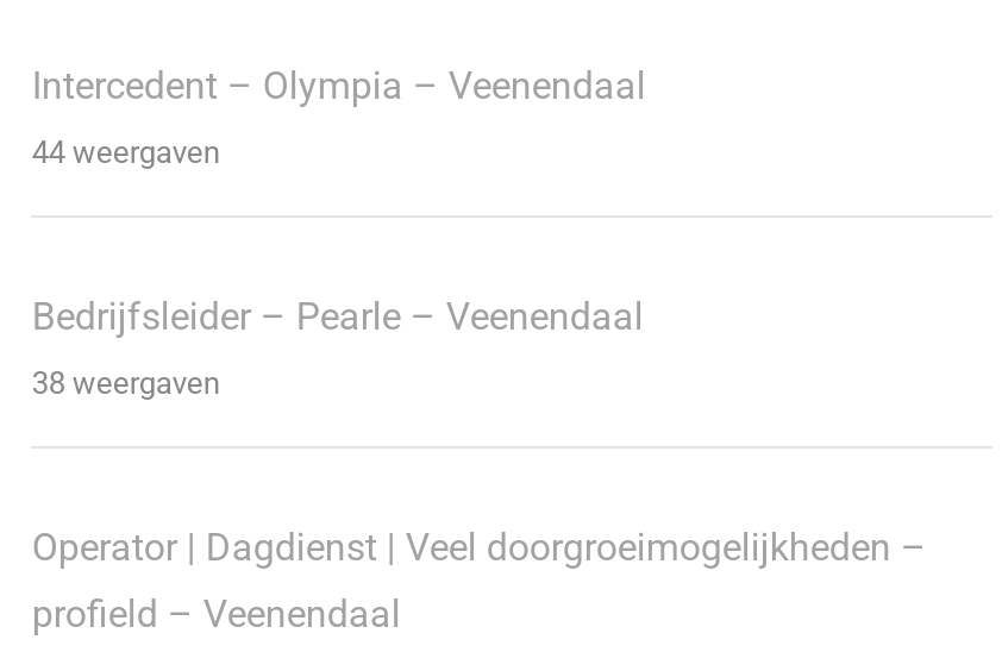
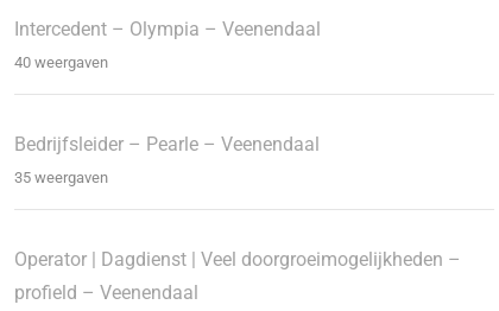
[32,134,220,170] 44 weergaven -> [15,53,109,71] 40 weergaven
[32,365,220,401] 38 weergaven -> [15,168,109,186] 35 weergaven

